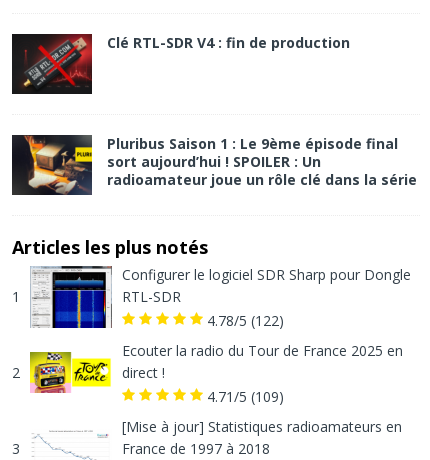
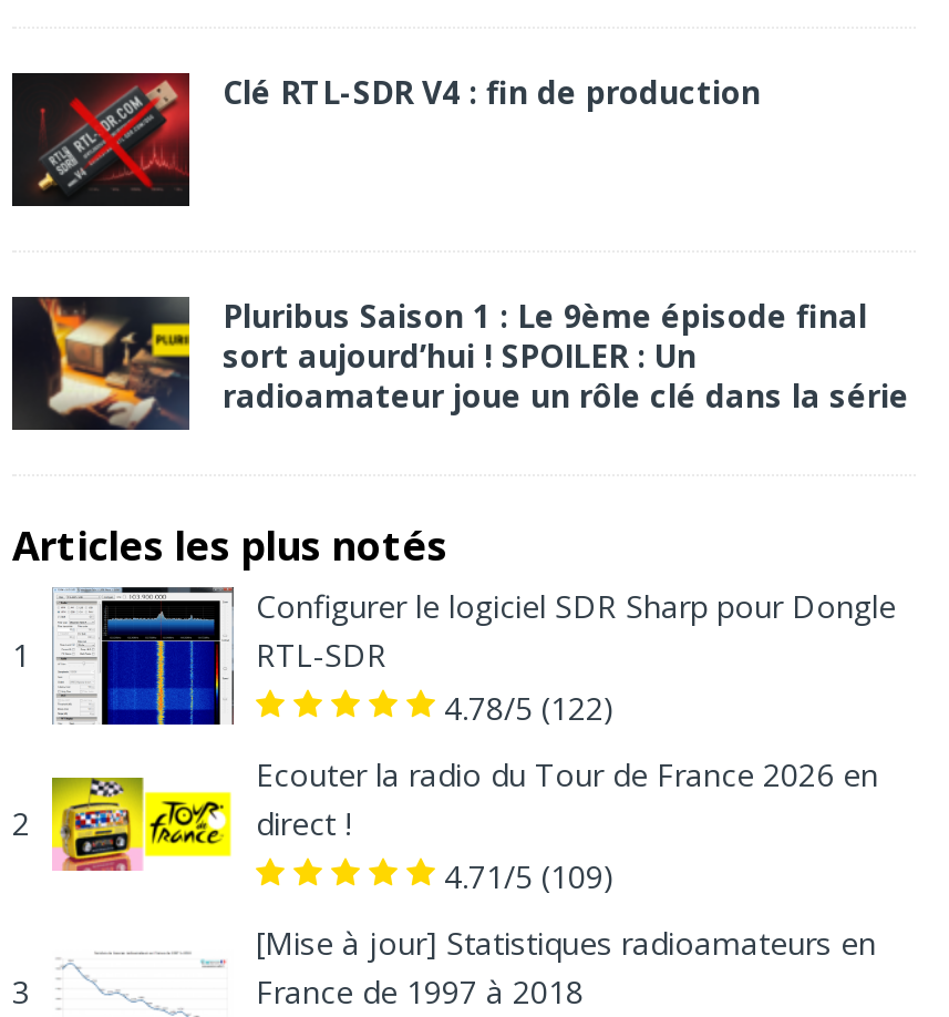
[122,341,403,360] Ecouter la radio du Tour de France 2025 en -> [256,754,878,796] Ecouter la radio du Tour de France 2026 en

